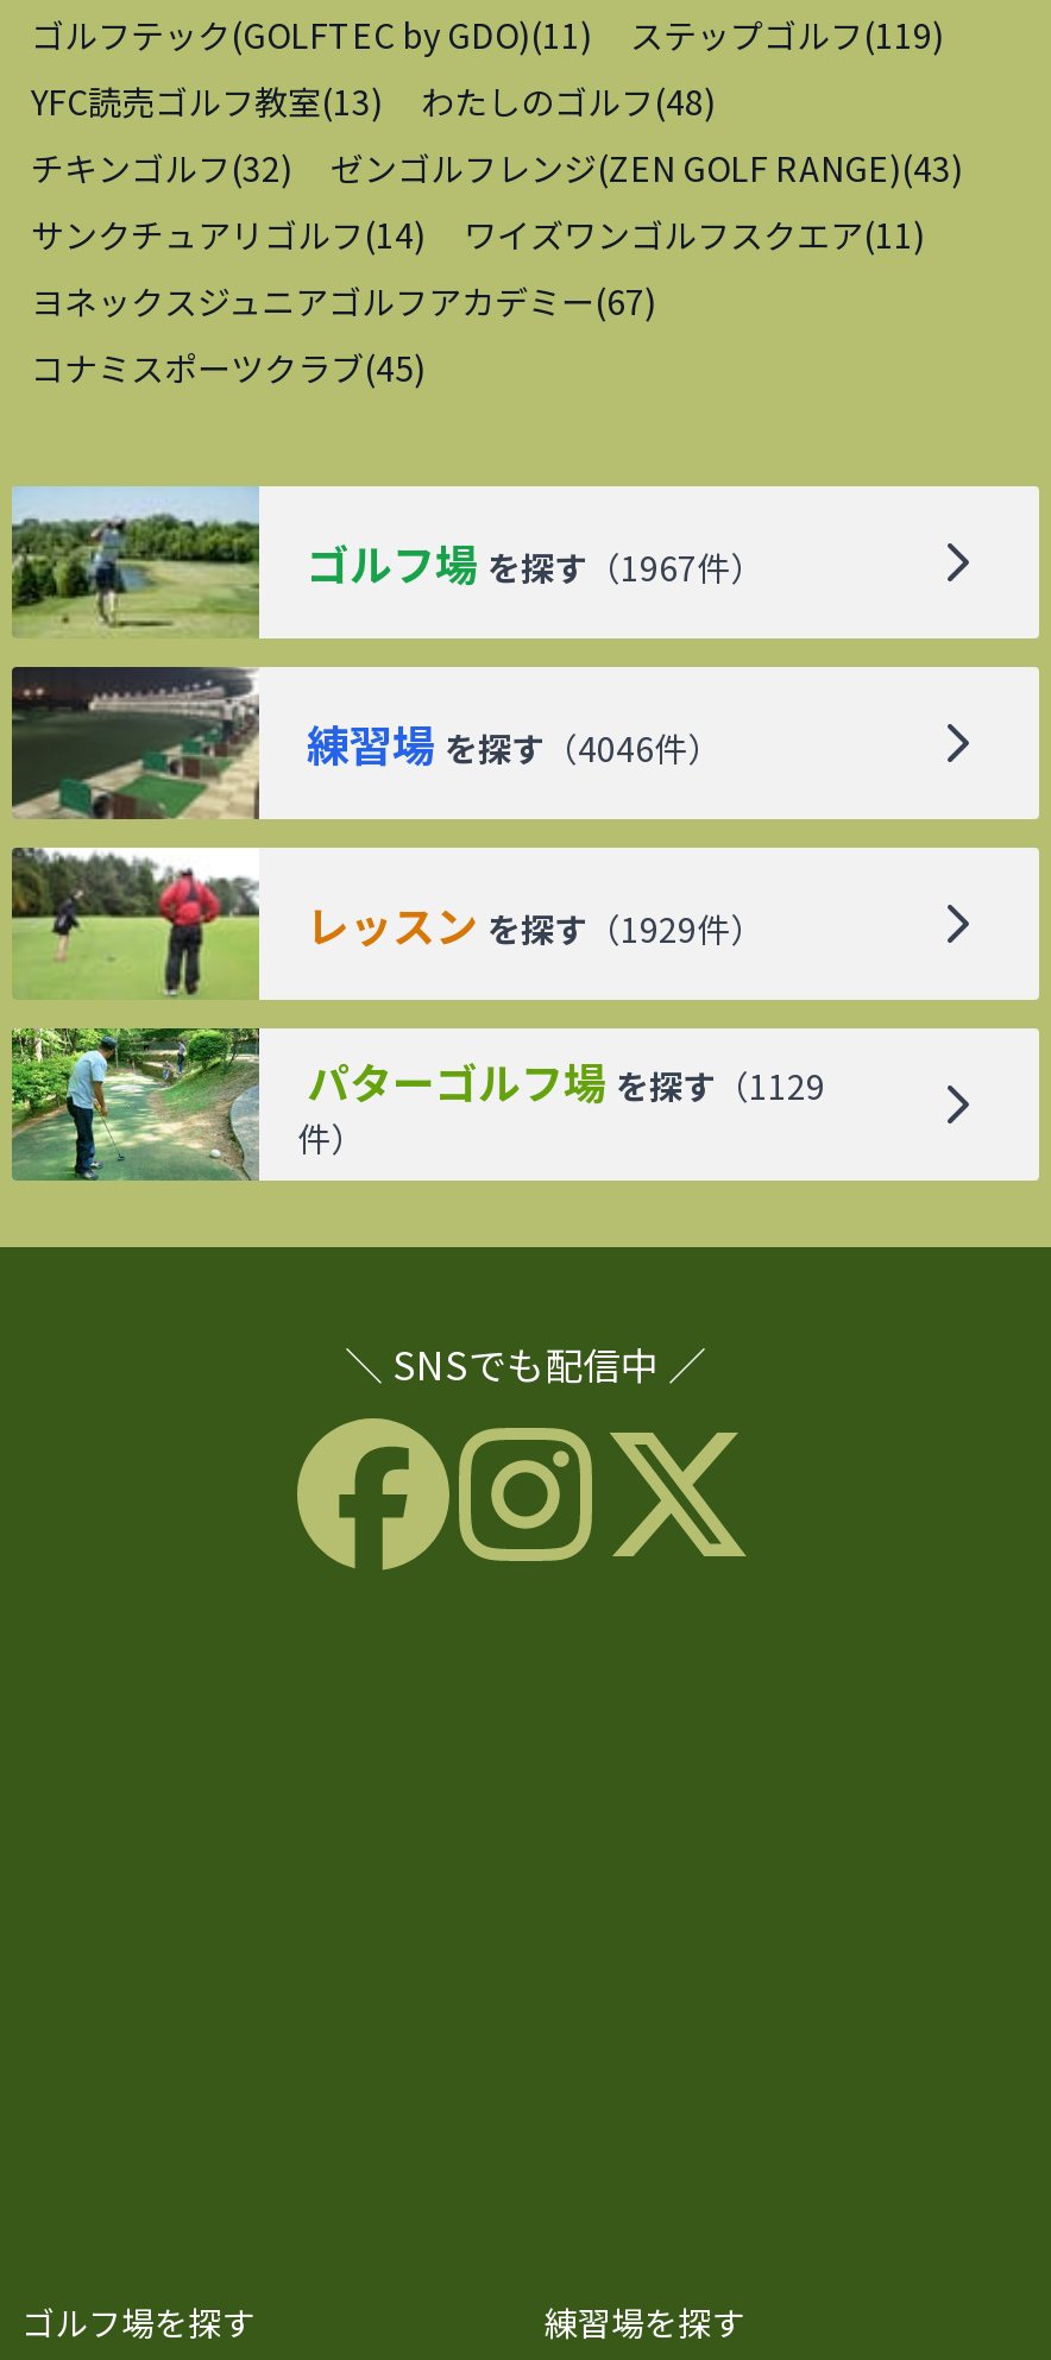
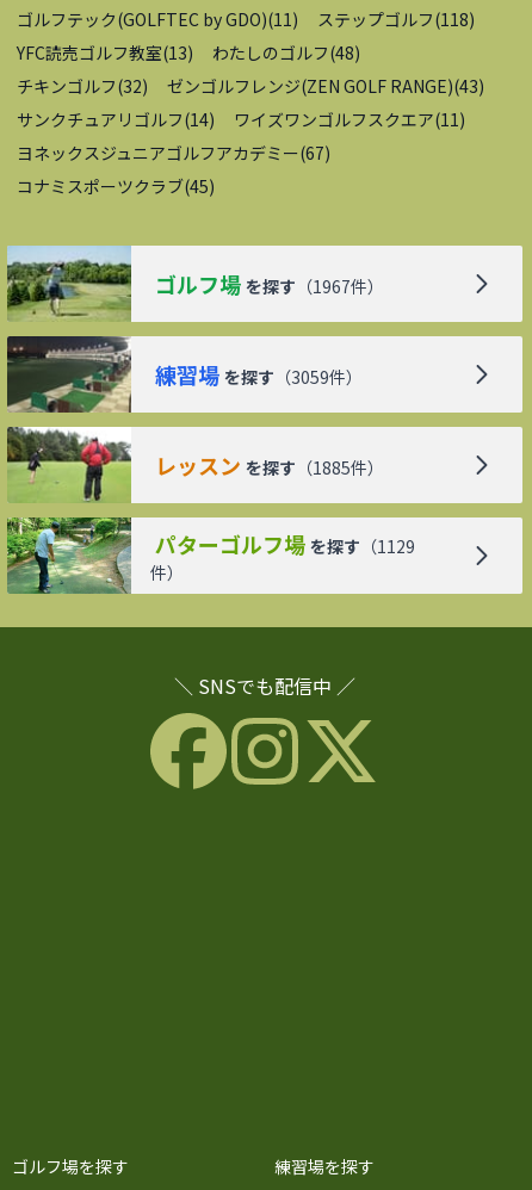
[630,10,944,58] ステップゴルフ(119) -> [317,7,475,31] ステップゴルフ(118)
[307,712,720,774] 練習場 を探す（4046件） -> [155,359,363,390] 練習場 を探す（3059件）
[307,893,763,954] レッスン を探す（1929件） -> [155,449,384,480] レッスン を探す（1885件）

